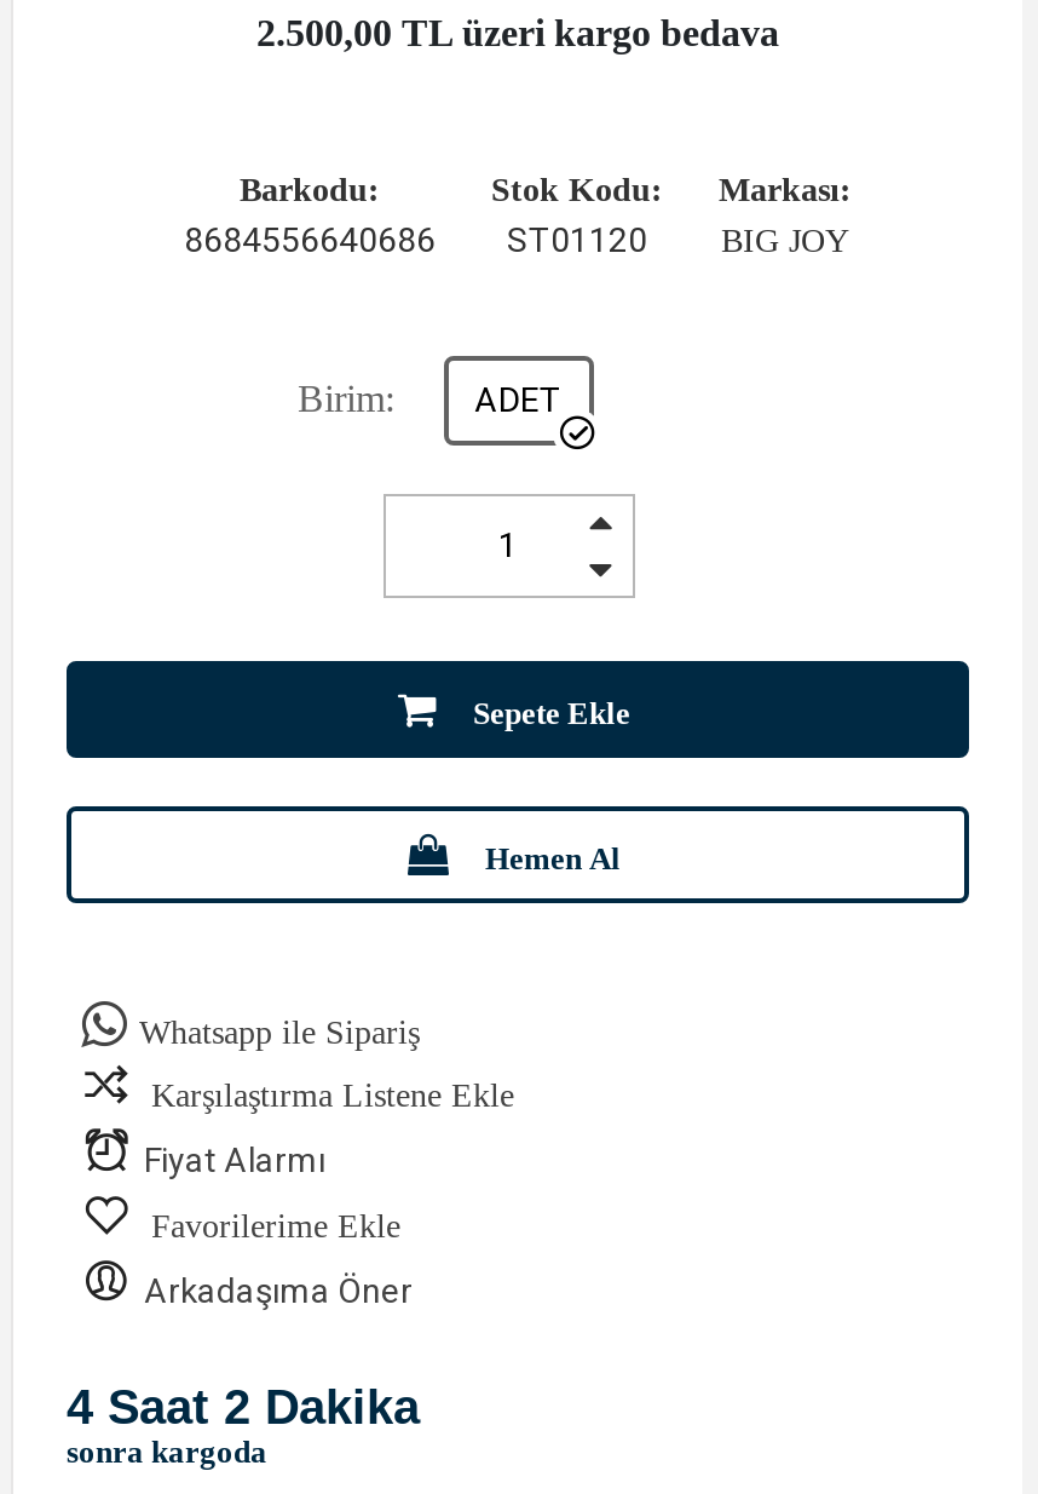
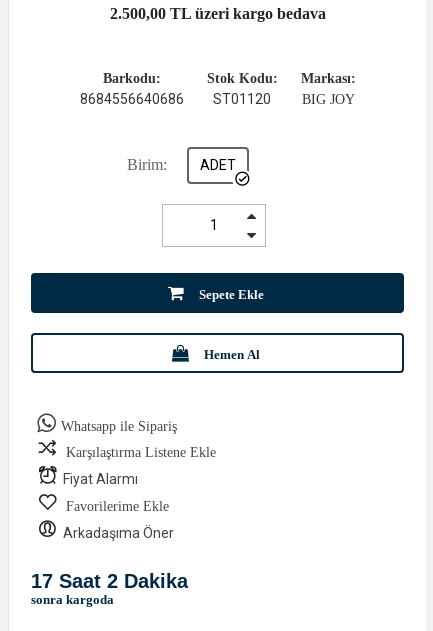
[67,1379,420,1433] 4 Saat 2 Dakika -> [31,570,188,592] 17 Saat 2 Dakika

